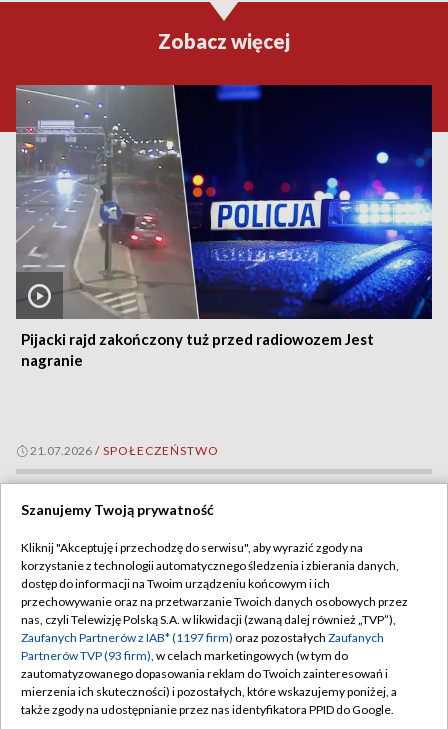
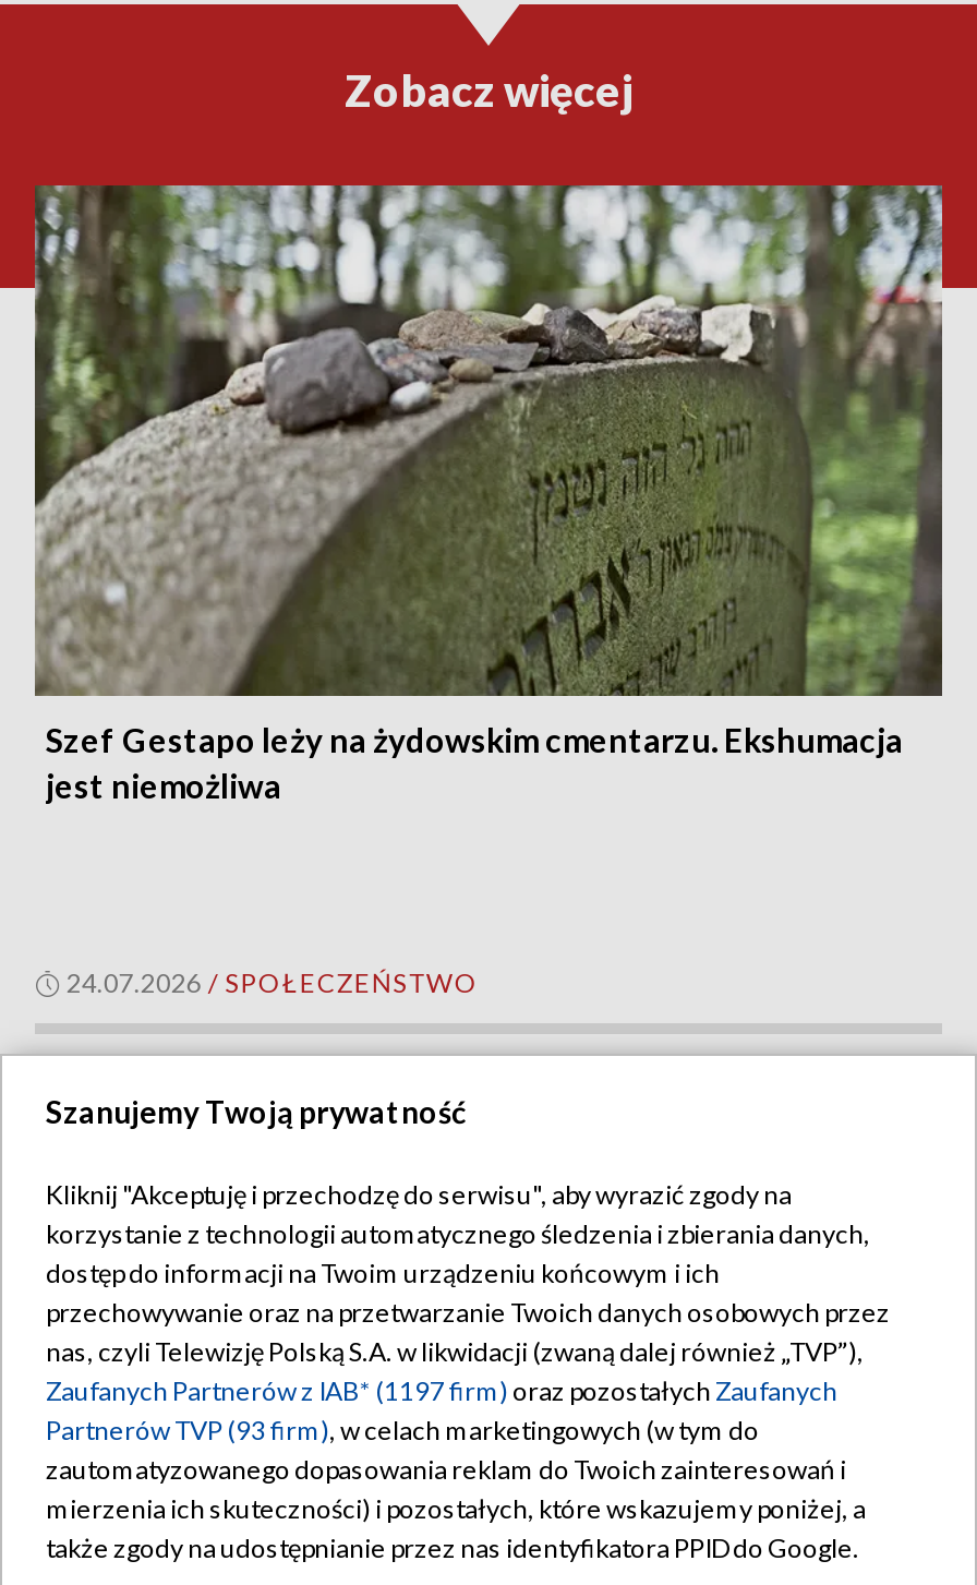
[15,84,433,369] [image] | Pijacki rajd zakończony tuż przed radiowozem Jest | nagranie -> [33,183,944,805] [image] | Szef Gestapo leży na żydowskim cmentarzu. Ekshumacja | jest niemożliwa
[30,443,219,458] 21.07.2026 / SPOŁECZEŃSTWO -> [66,966,478,999] 24.07.2026 / SPOŁECZEŃSTWO

